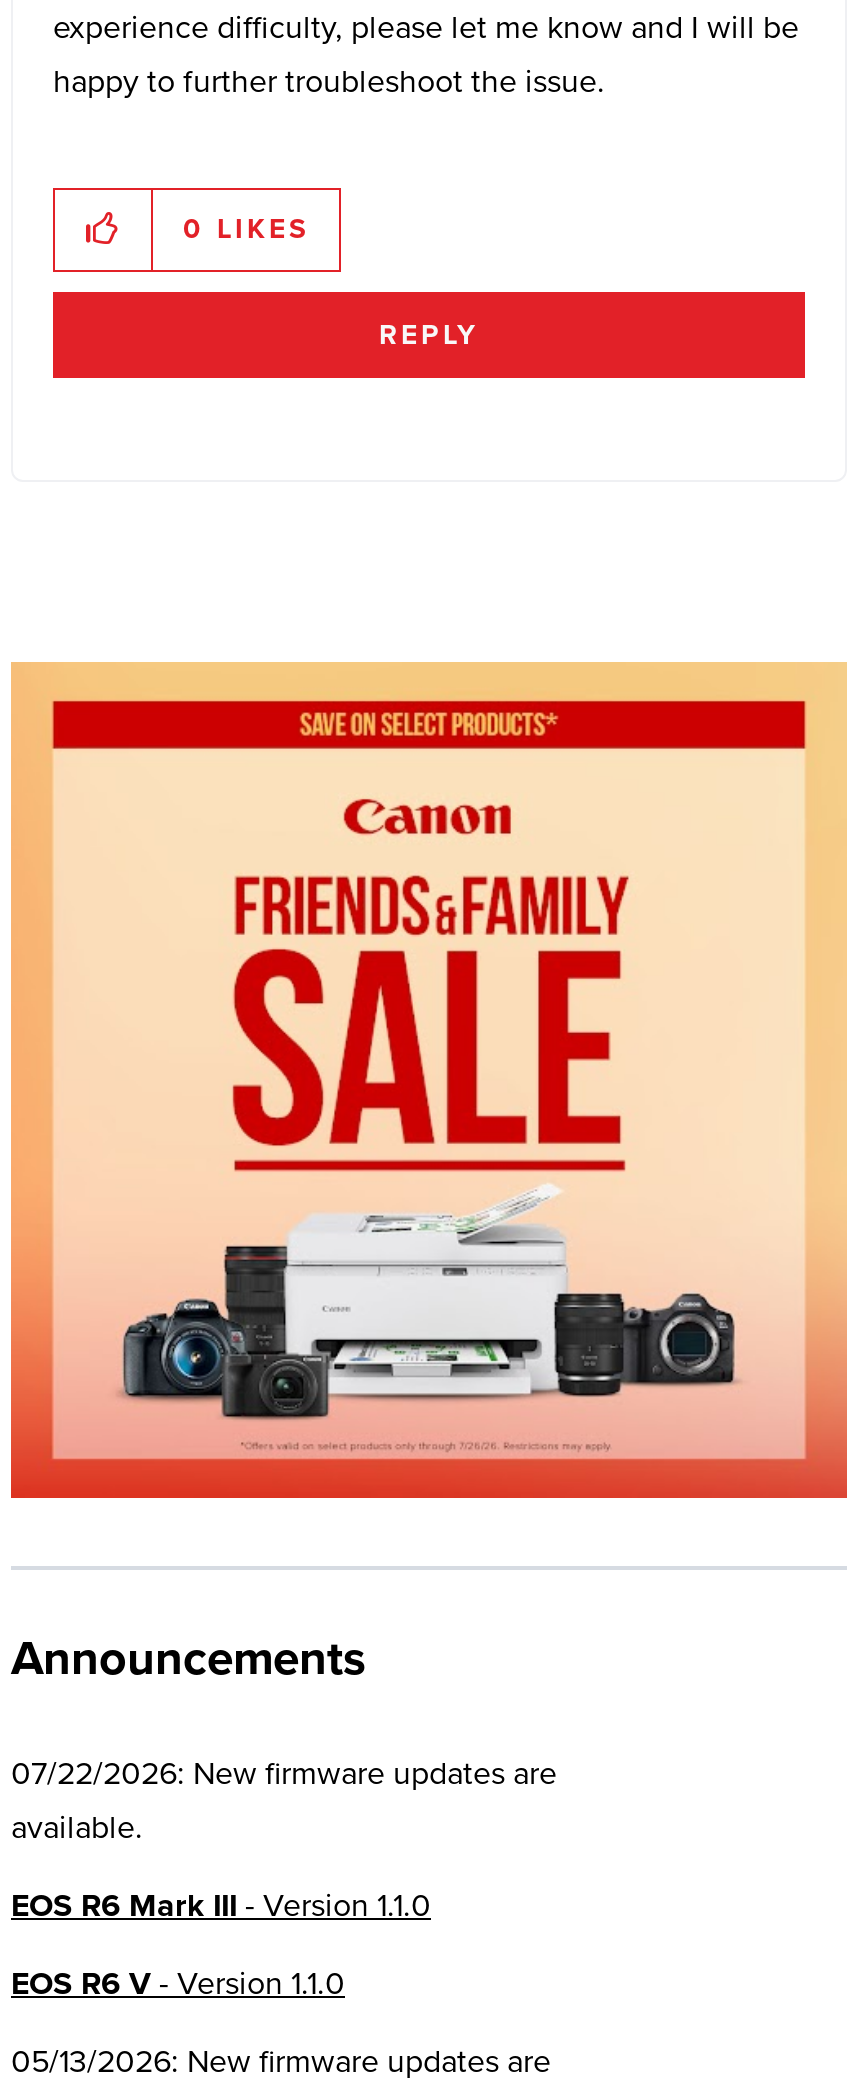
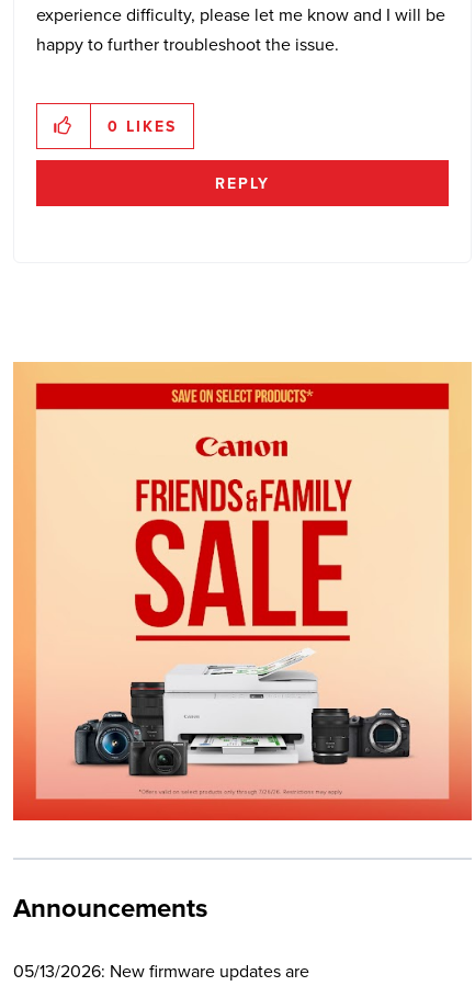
[11,1751,557,2007] 07/22/2026: New firmware updates are | available. | EOS R6 Mark III - Version 1.1.0 | EOS R6 V - Version 1.1.0 -> none

